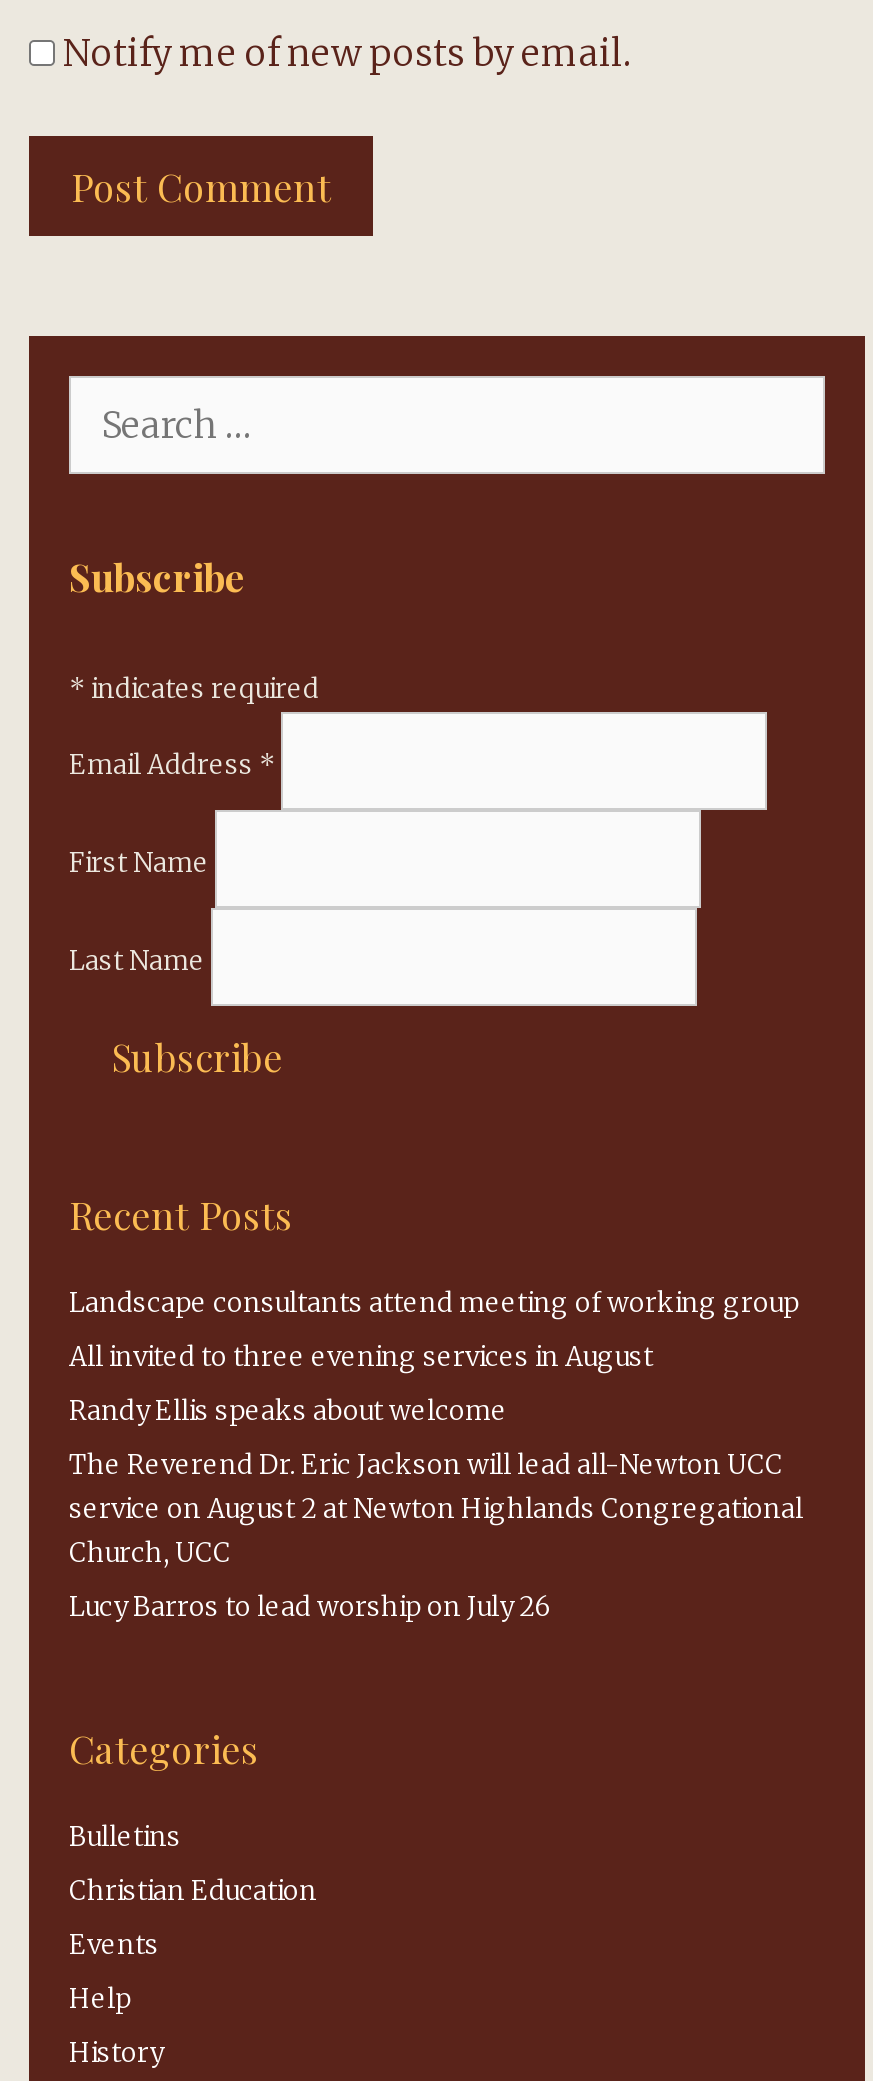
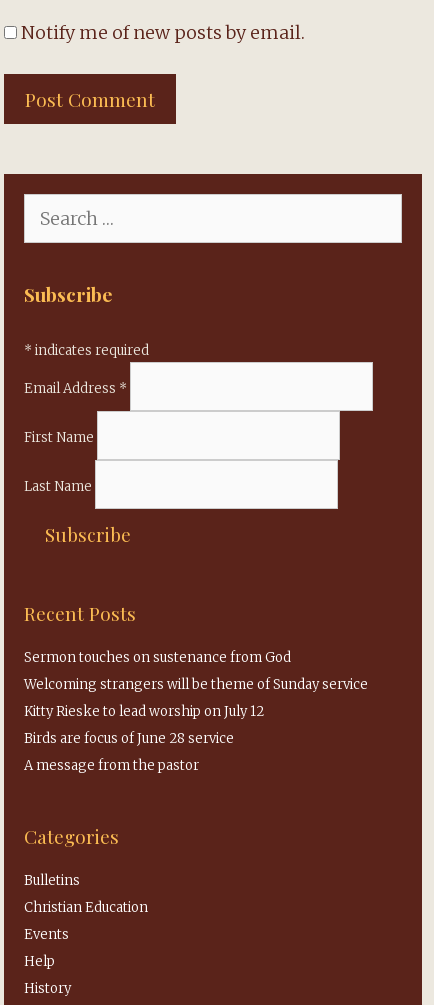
[69,1287,799,1321] Landscape consultants attend meeting of working group -> [24,649,291,666] Sermon touches on sustenance from God
[69,1341,653,1375] All invited to three evening services in August -> [24,676,368,693] Welcoming strangers will be theme of Sunday service
[69,1395,507,1429] Randy Ellis speaks about welcome -> [24,703,264,720] Kitty Rieske to lead worship on July 12
[69,1449,803,1571] The Reverend Dr. Eric Jackson will lead all-Newton UCC | service on August 2 at Newton Highlands Congregational | Church, UCC -> [24,730,234,747] Birds are focus of June 28 service
[69,1591,551,1625] Lucy Barros to lead worship on July 26 -> [24,757,199,774] A message from the pastor

